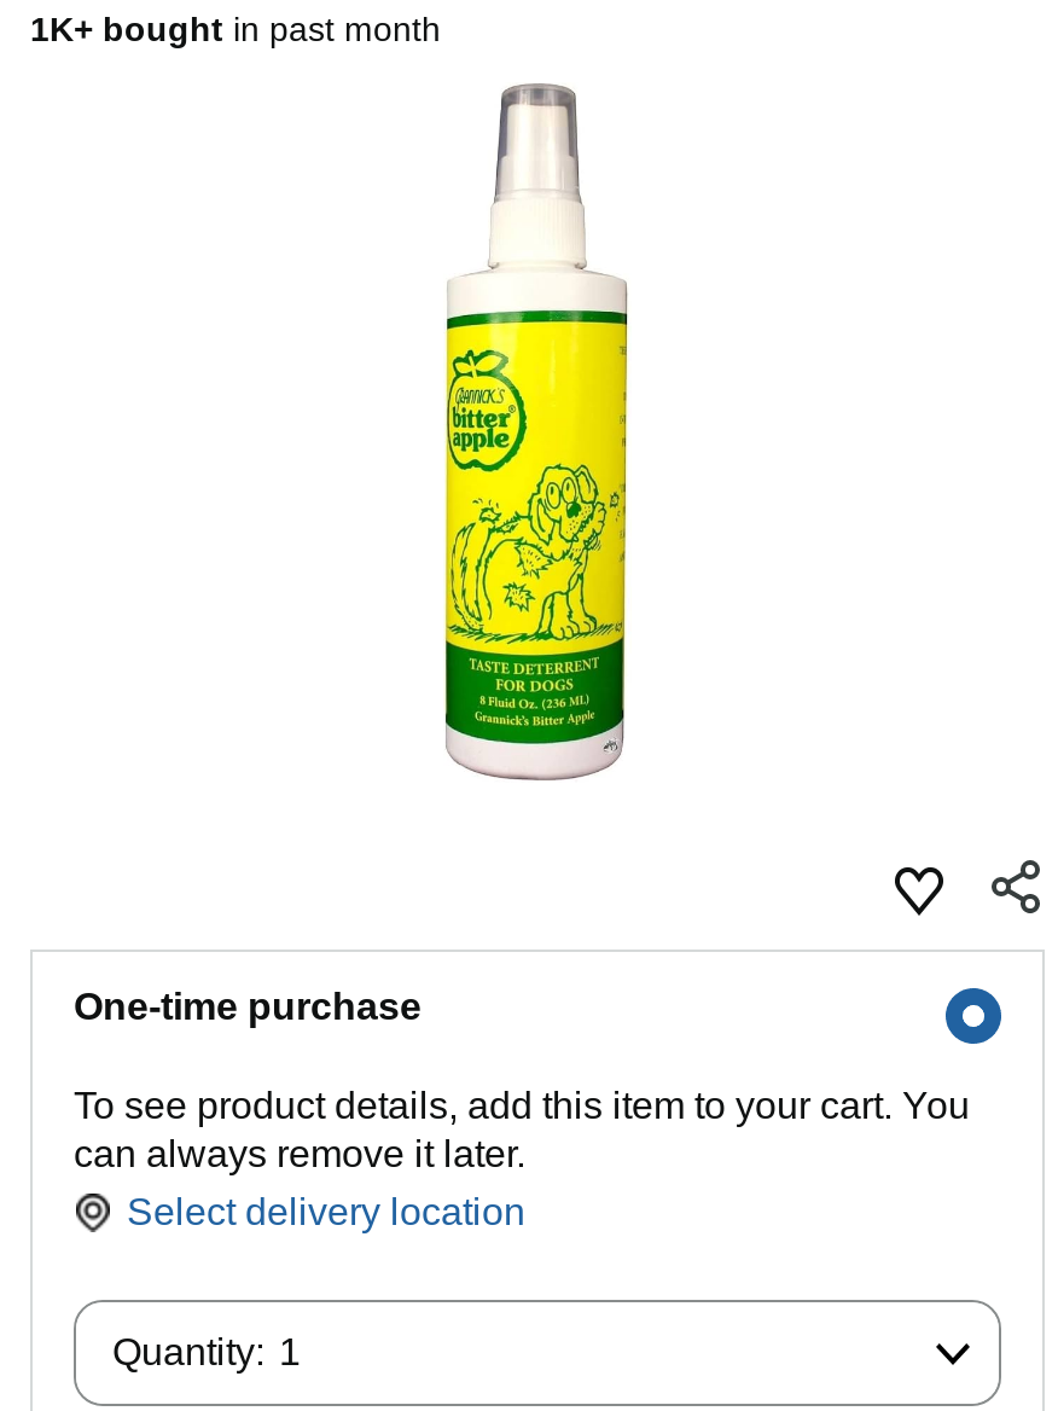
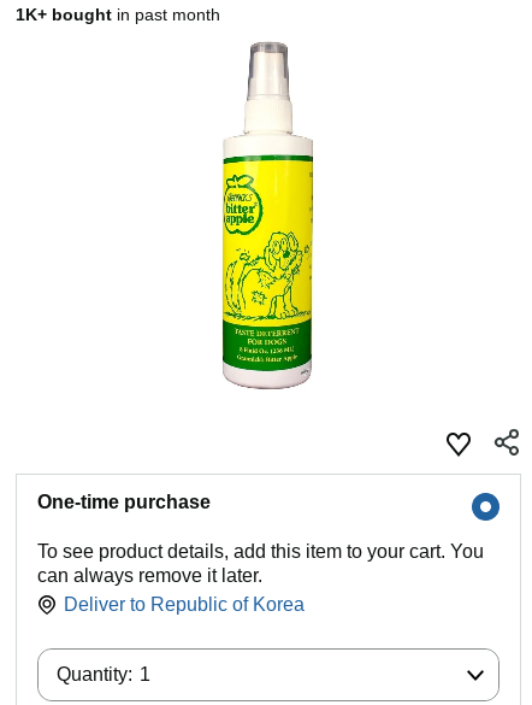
[127,1191,525,1232] Select delivery location -> [64,594,305,615] Deliver to Republic of Korea

